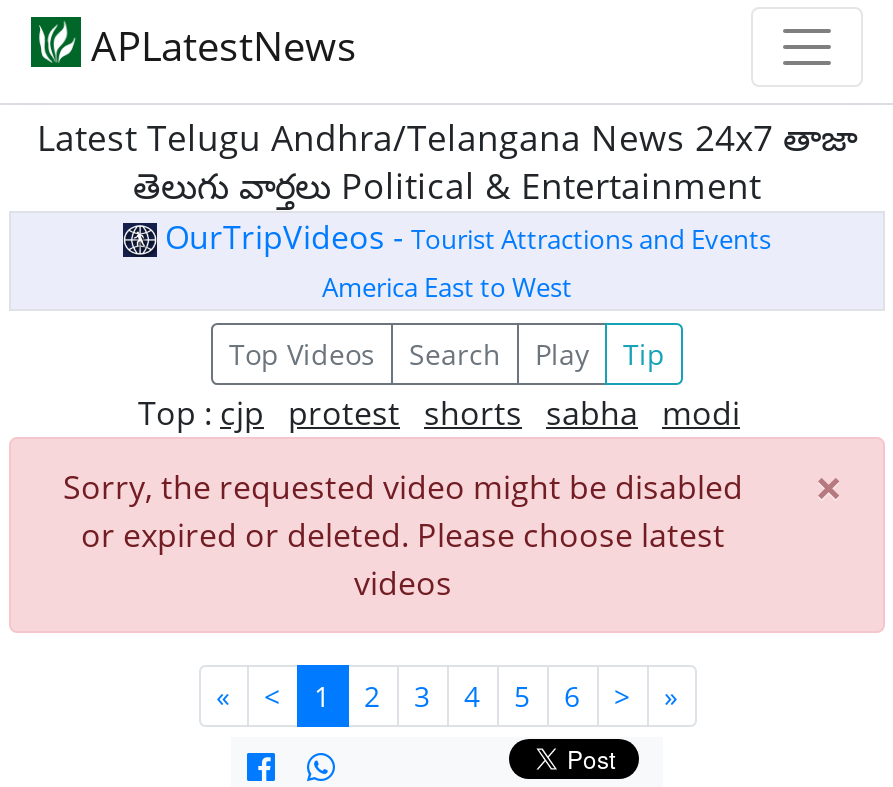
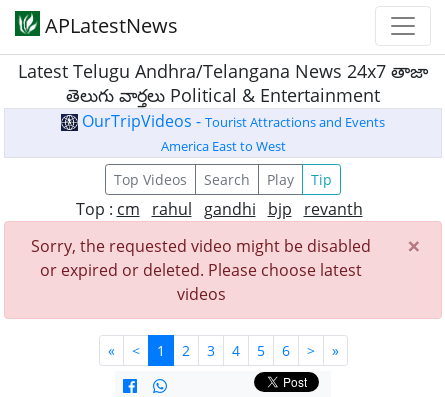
[138,391,740,435] Top : cjp protest shorts sabha modi -> [75,198,362,220] Top : cm rahul gandhi bjp revanth

